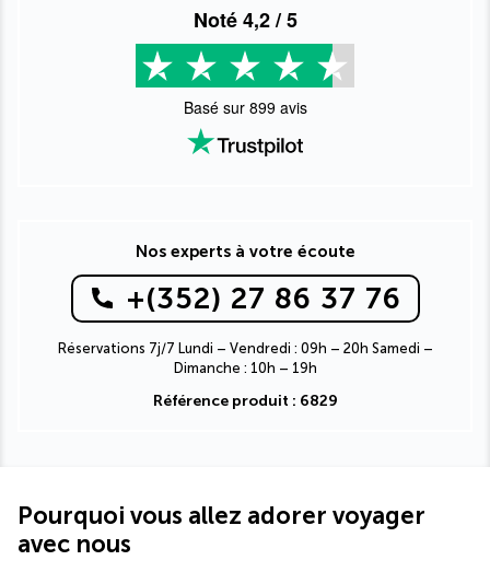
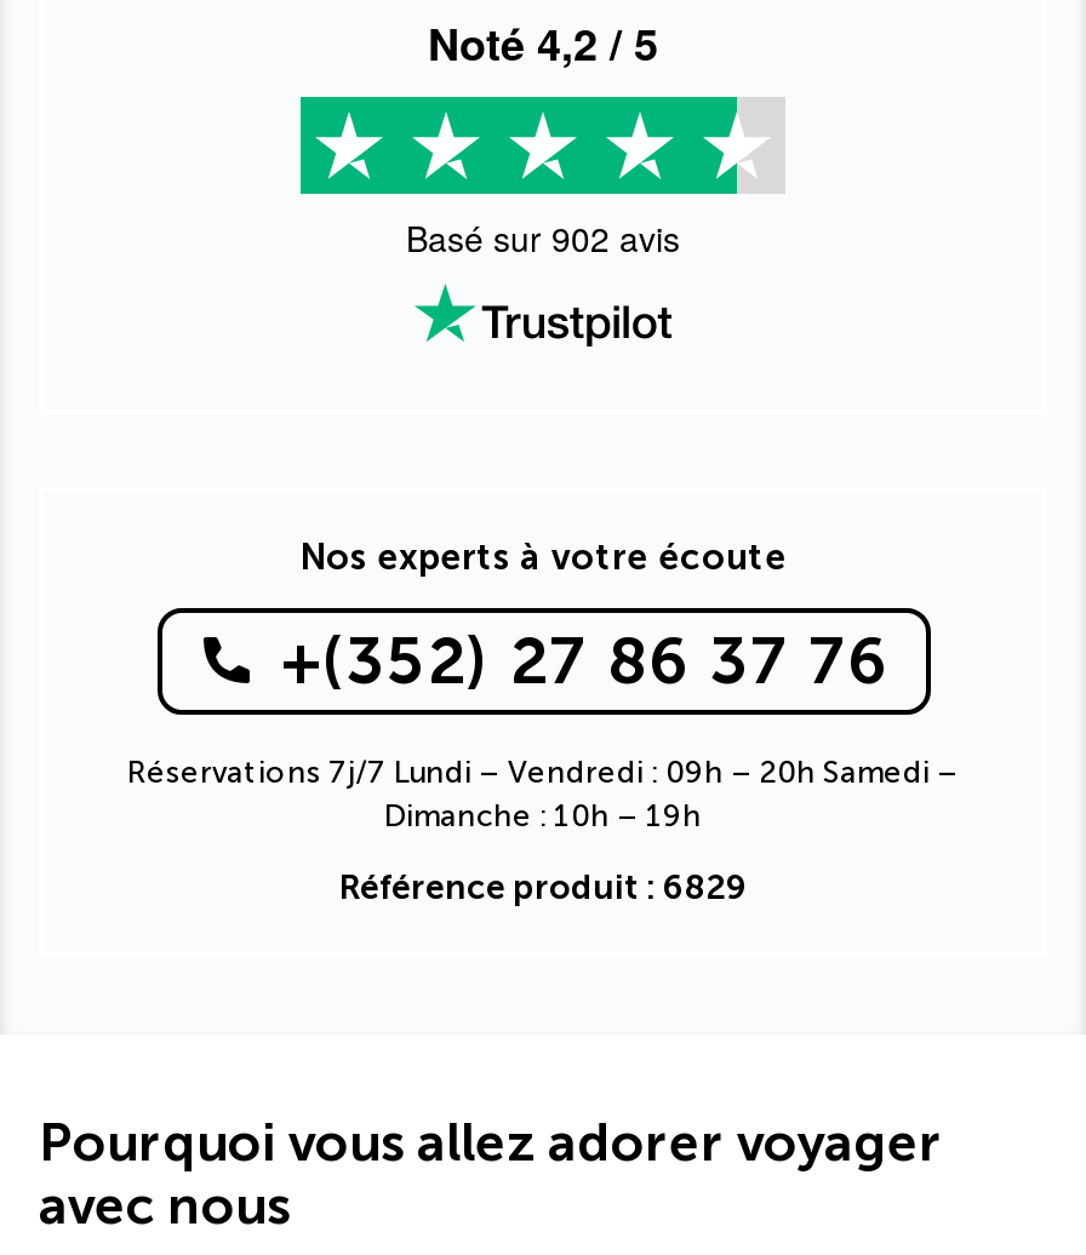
[183,96,307,118] Basé sur 899 avis -> [406,214,680,262] Basé sur 902 avis

